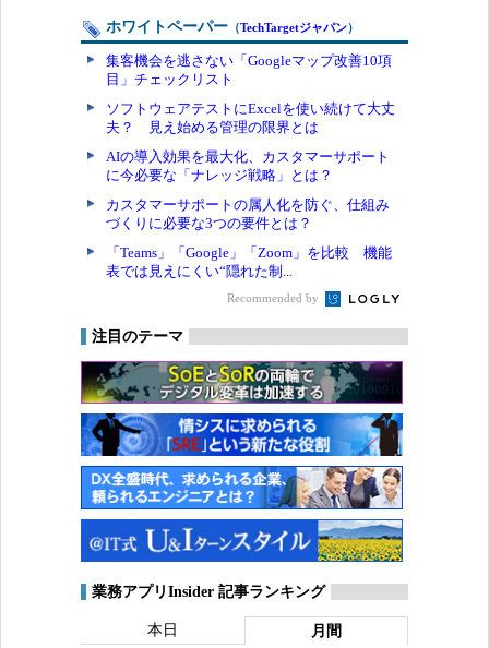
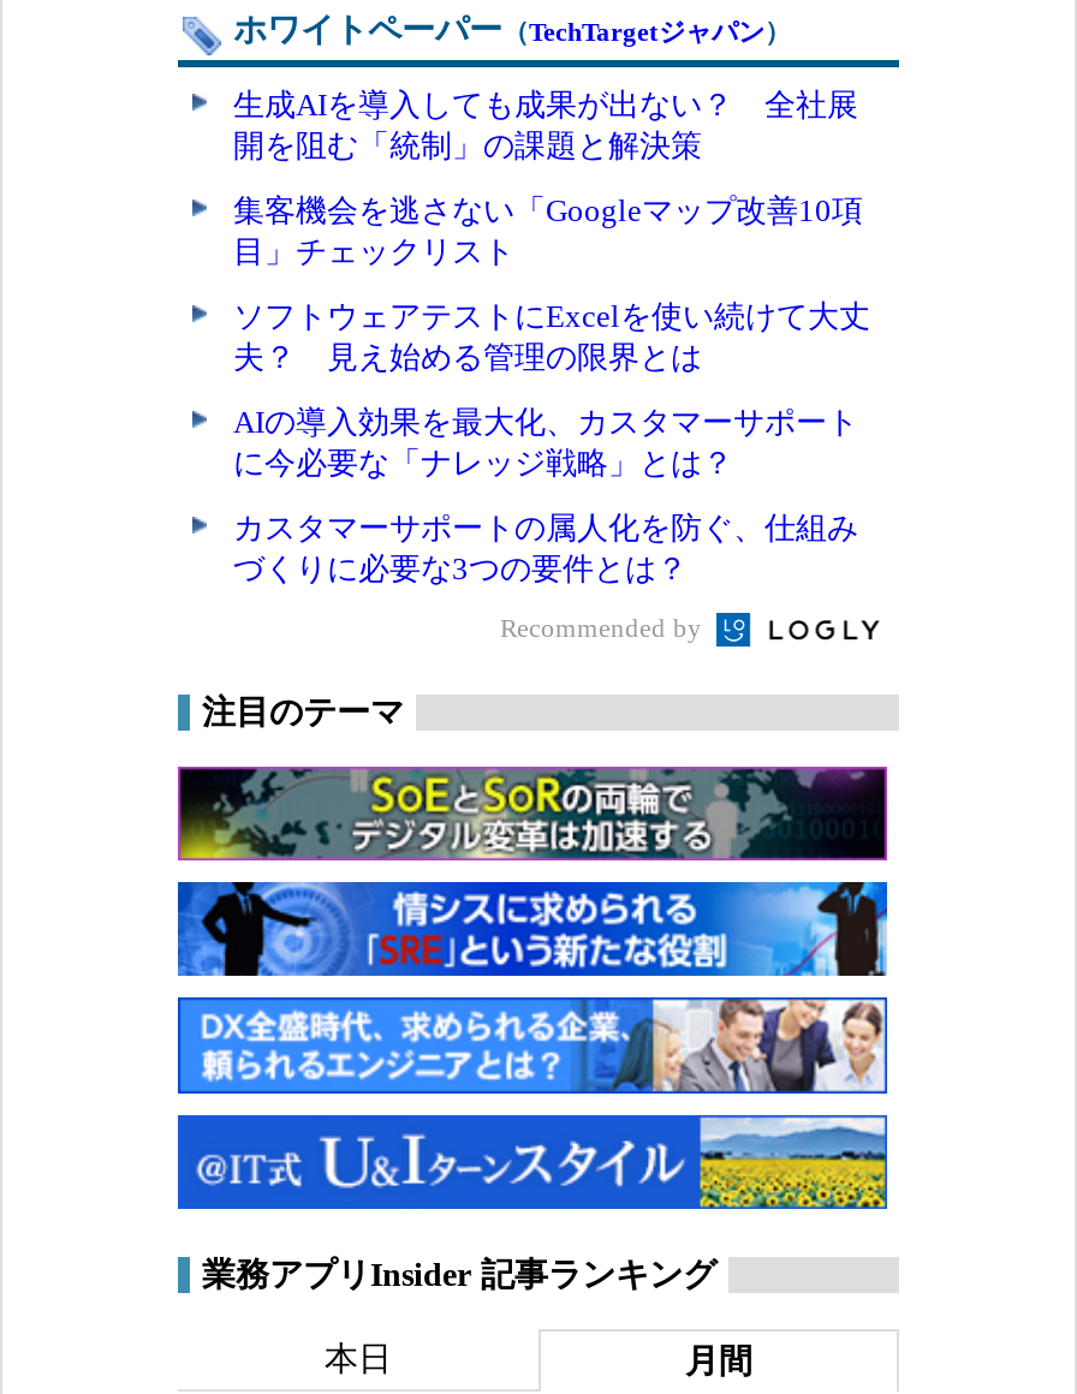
none -> [233,87,858,164] 生成AIを導入しても成果が出ない？ 全社展 | 開を阻む「統制」の課題と解決策
moved [106,52,395,231] -> [233,193,870,587]: 集客機会を逃さない「Googleマップ改善10項 | 目」チェックリスト | ソフトウェアテストにExcelを使い続けて大丈 | 夫？ 見え始める管理の限界とは | AIの導入効果を最大化、カスタマーサポート | に今必要な「ナレッジ戦略」とは？ | カスタマーサポートの属人化を防ぐ、仕組み | づくりに必要な3つの要件とは？
[106,244,392,279] 「Teams」「Google」「Zoom」を比較 機能 | 表では見えにくい“隠れた制... -> none

